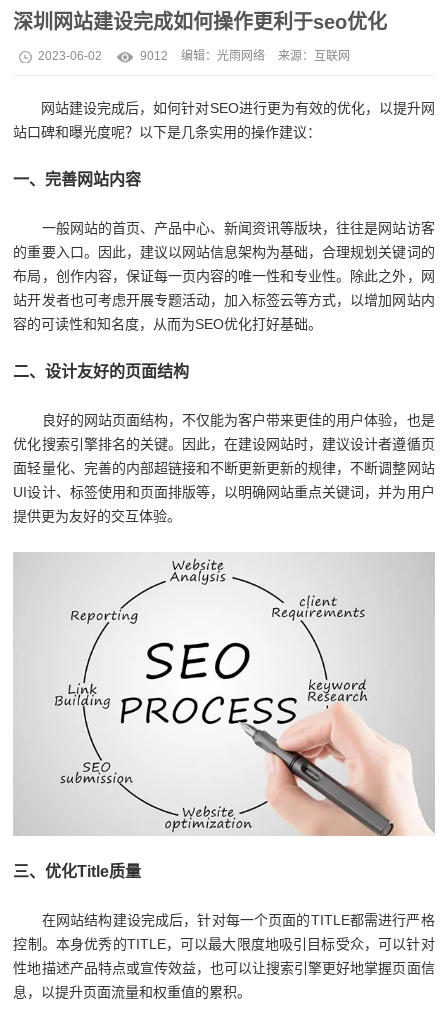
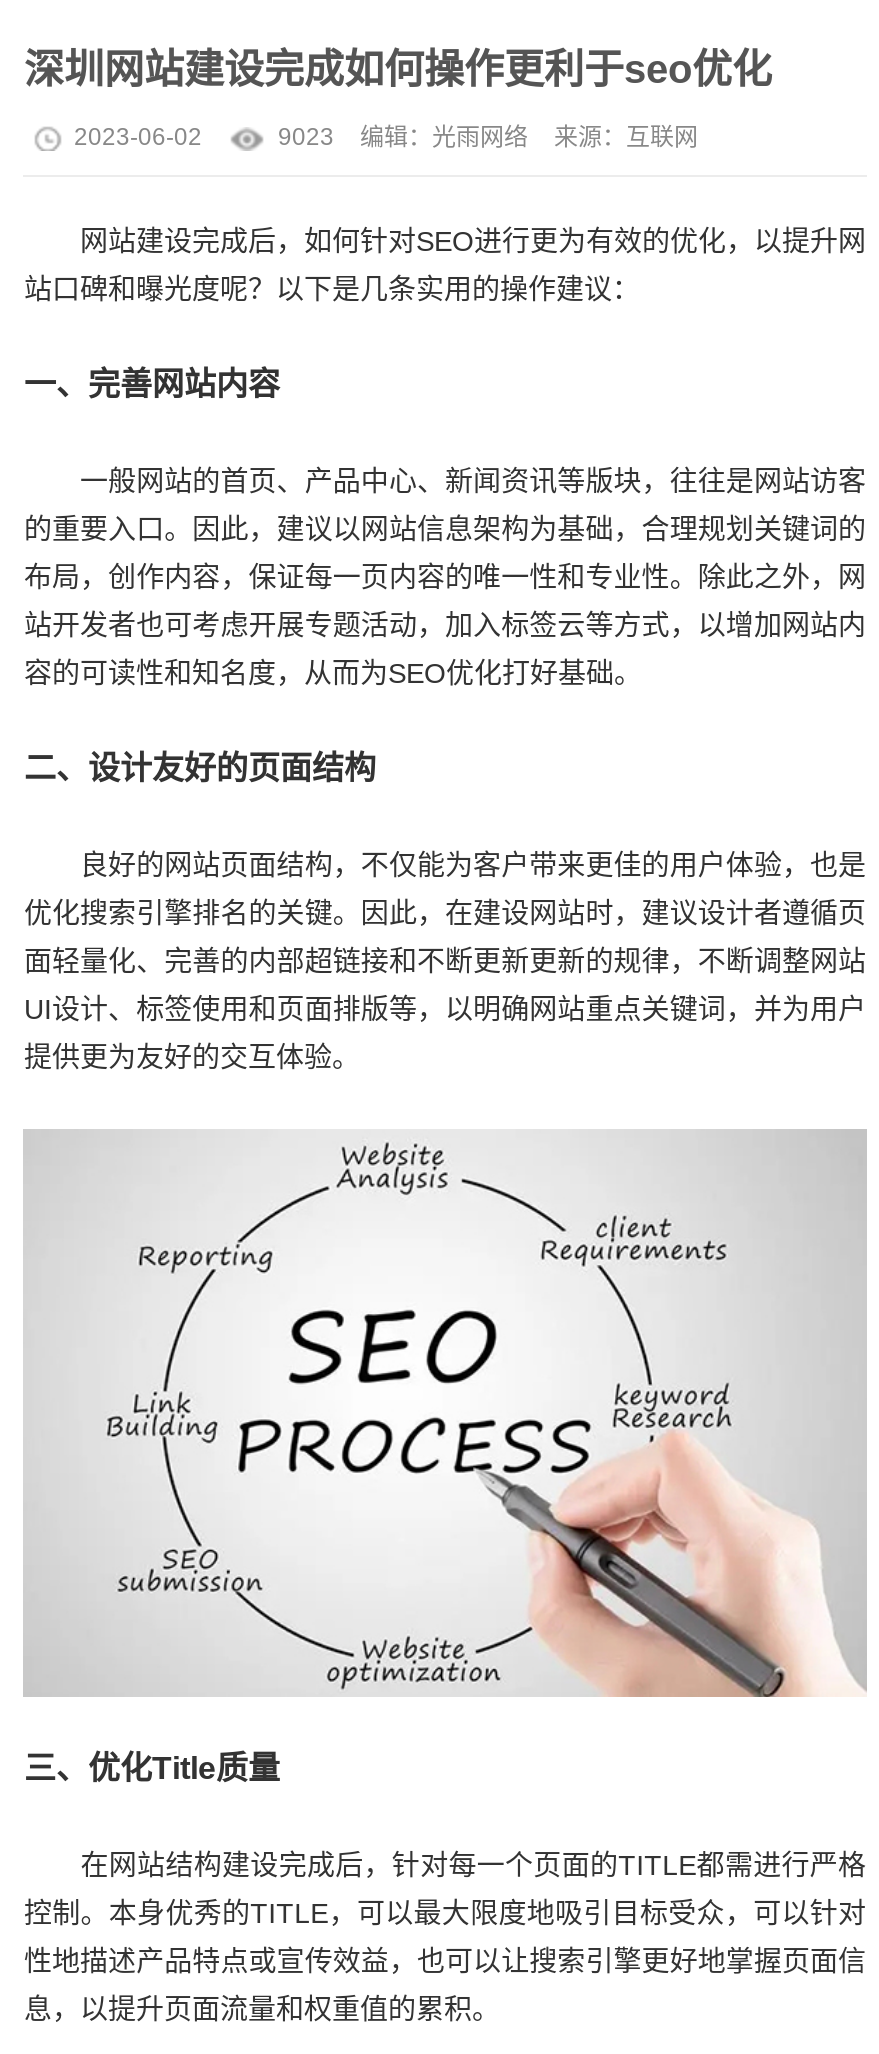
[140,49,350,63] 9012 编辑：光雨网络 来源：互联网 -> [278,123,698,151] 9023 编辑：光雨网络 来源：互联网

